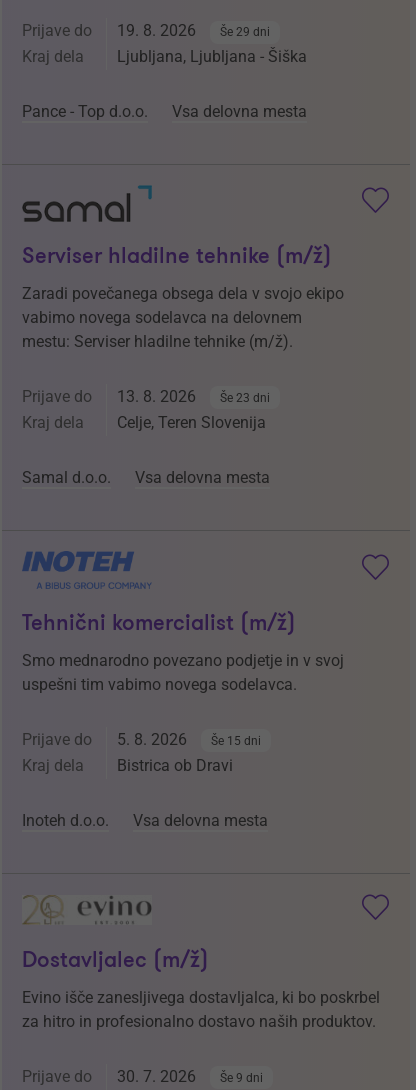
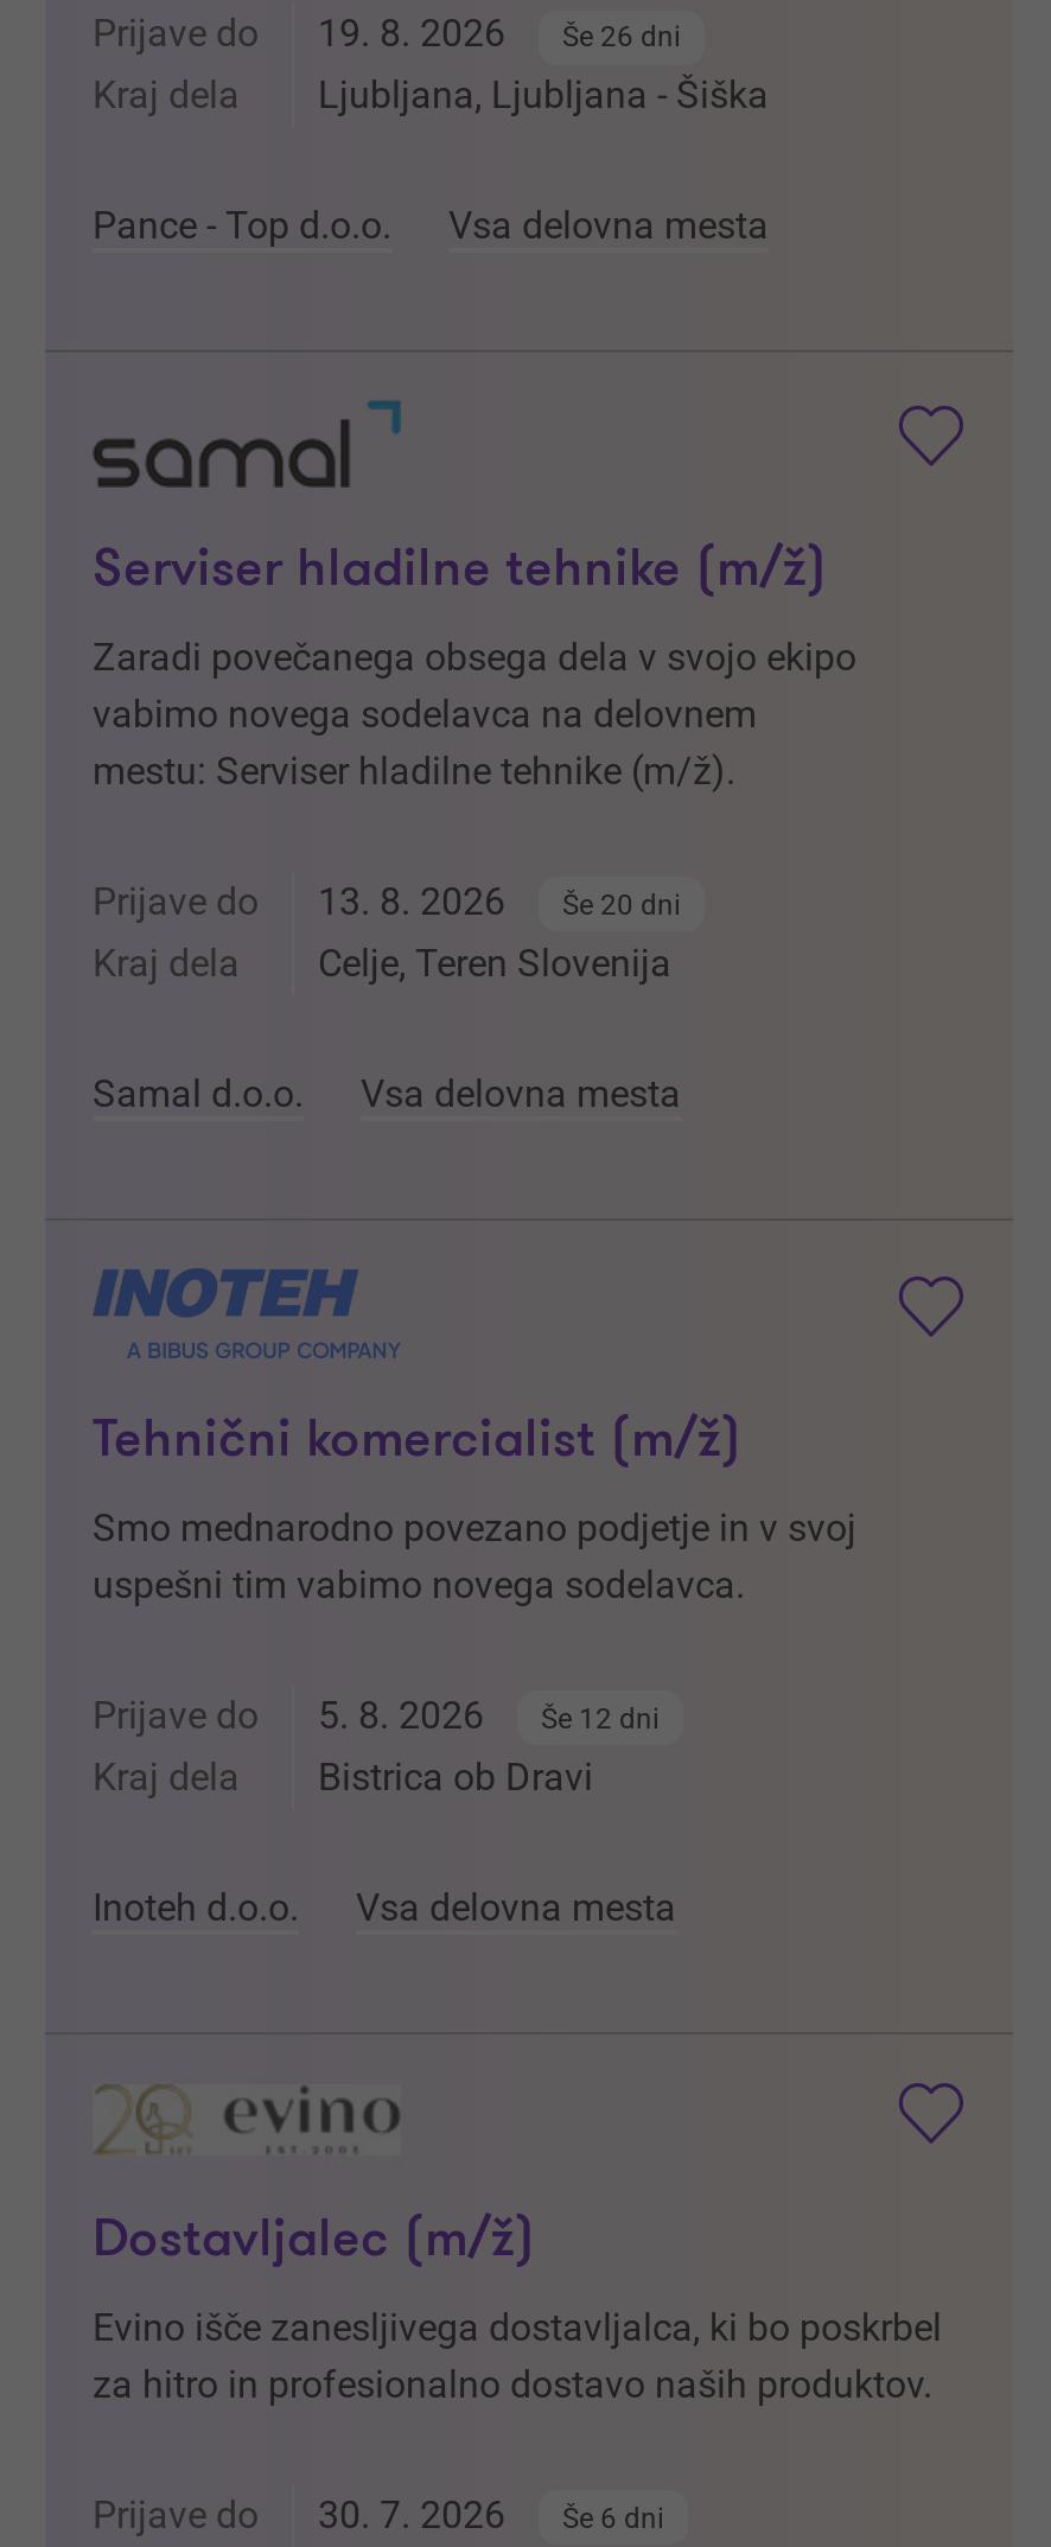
[22,21,270,40] Prijave do 19. 8. 2026 Še 29 dni -> [93,11,681,56] Prijave do 19. 8. 2026 Še 26 dni
[22,387,270,406] Prijave do 13. 8. 2026 Še 23 dni -> [93,879,681,924] Prijave do 13. 8. 2026 Še 20 dni
[22,730,261,749] Prijave do 5. 8. 2026 Še 15 dni -> [93,1692,660,1737] Prijave do 5. 8. 2026 Še 12 dni
[22,1067,263,1086] Prijave do 30. 7. 2026 Še 9 dni -> [93,2492,664,2537] Prijave do 30. 7. 2026 Še 6 dni

